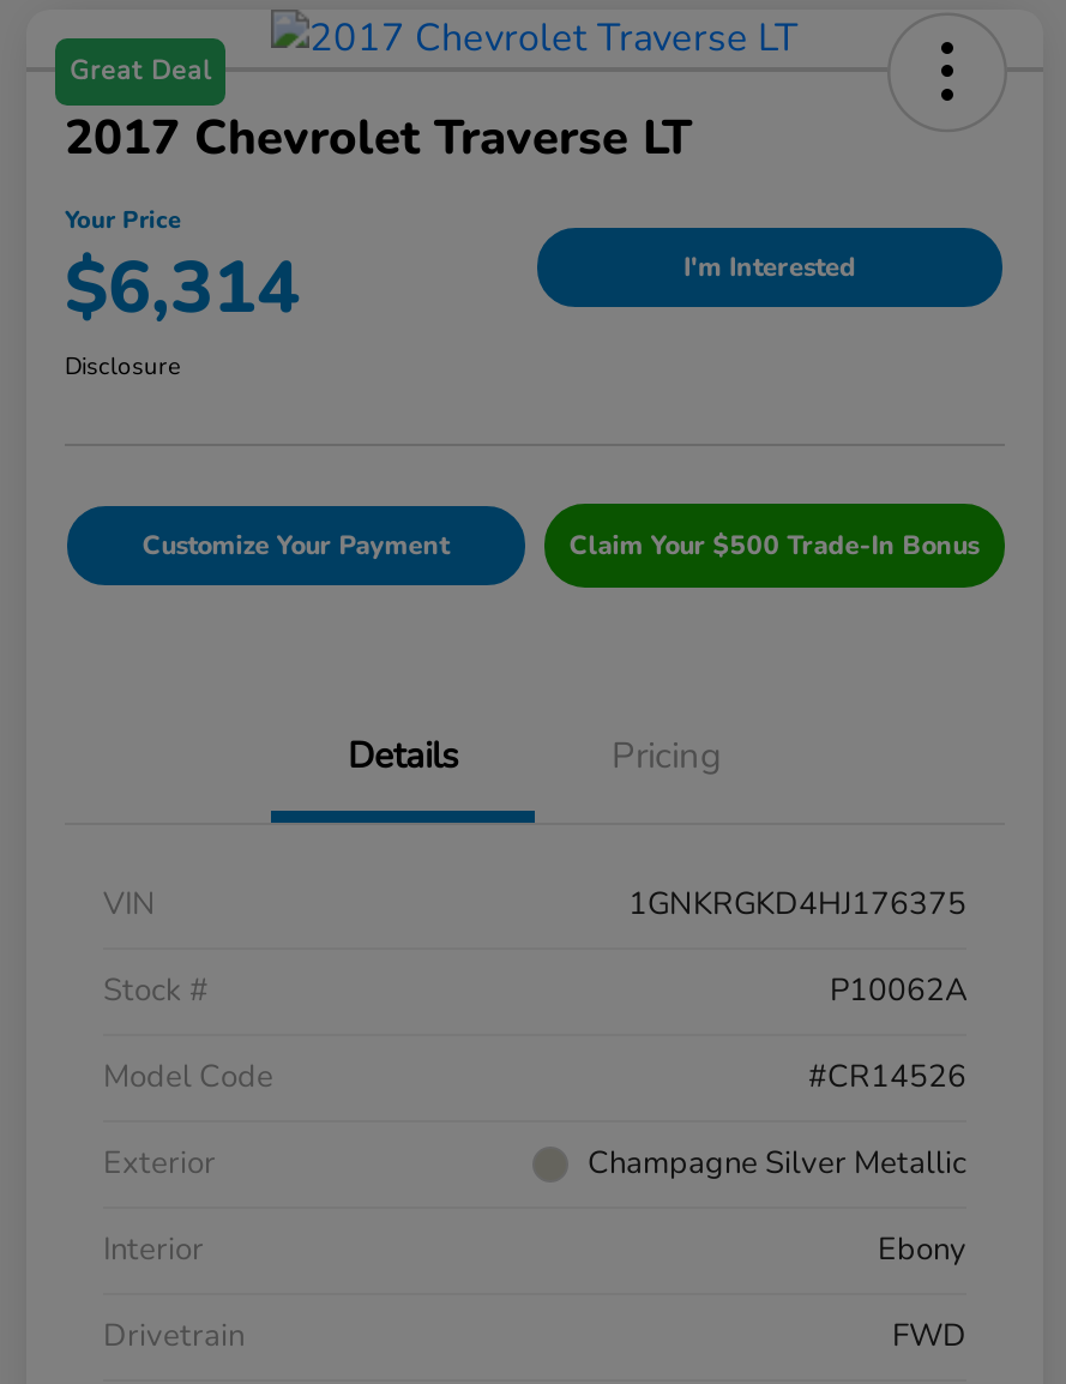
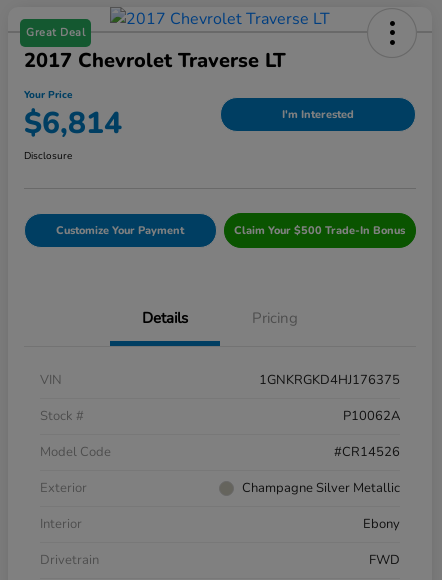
[65,240,300,339] $6,314 -> [24,103,122,144] $6,814

